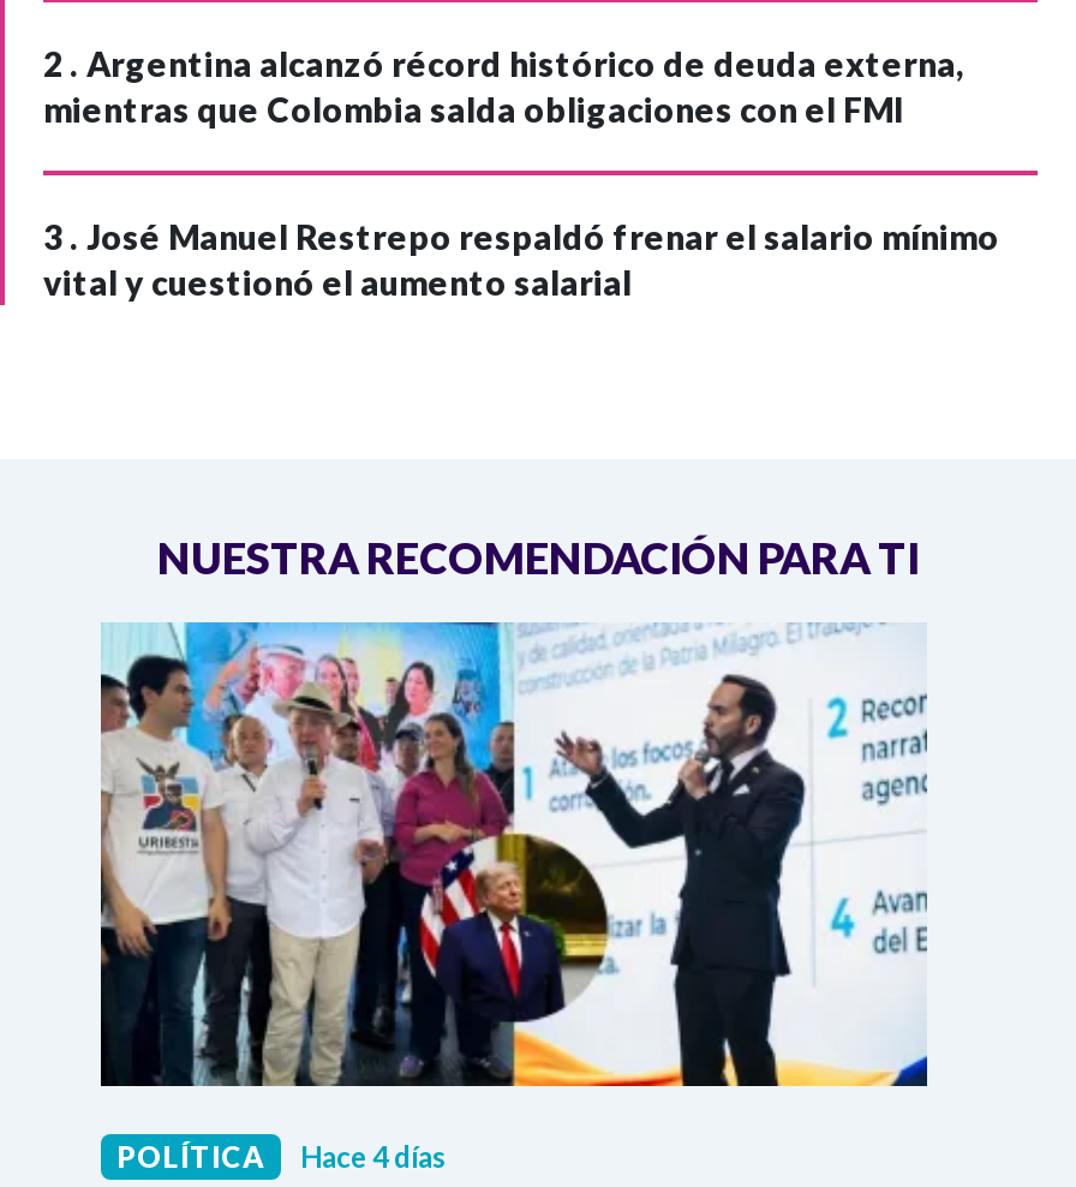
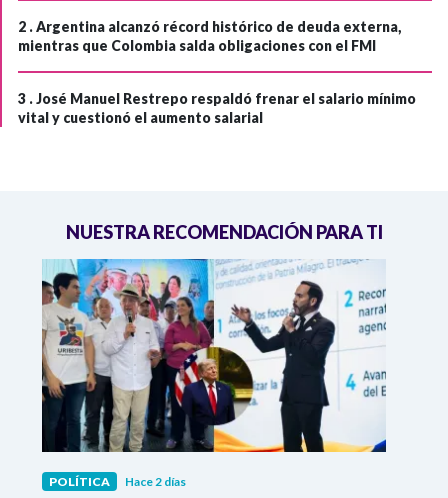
[118,1139,447,1175] POLÍTICA Hace 4 días -> [49,474,186,489] POLÍTICA Hace 2 días

